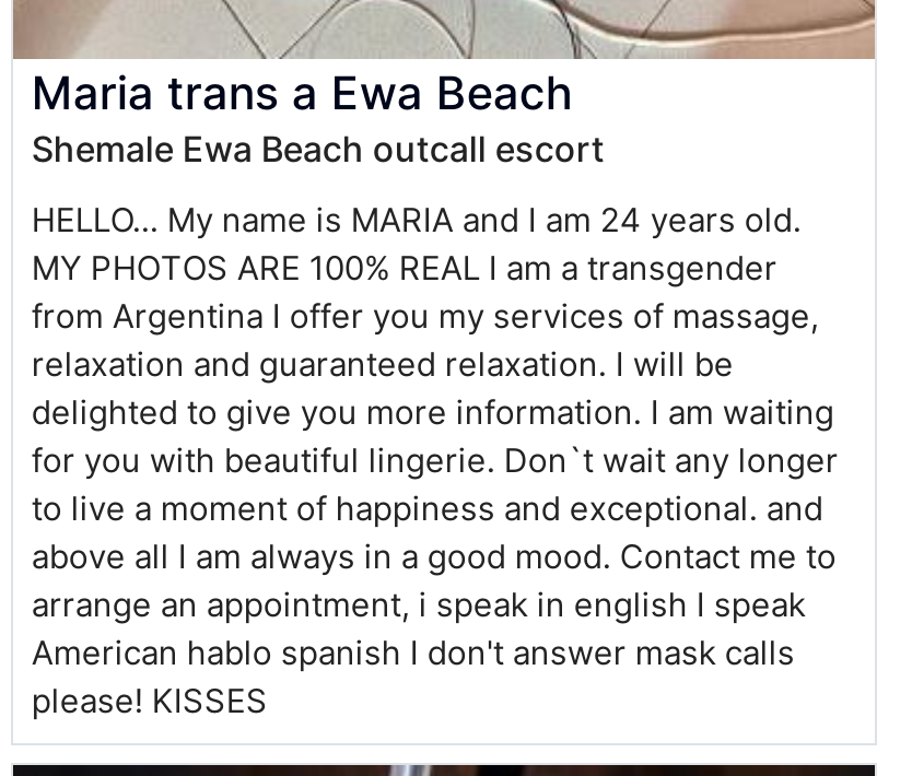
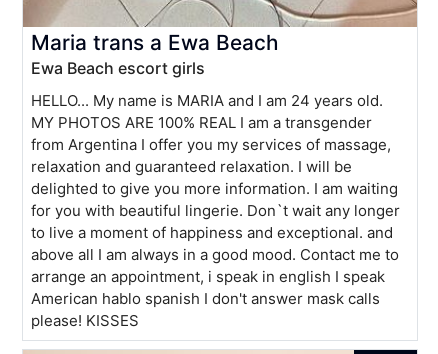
[31,127,605,171] Shemale Ewa Beach outcall escort -> [31,58,205,78] Ewa Beach escort girls

